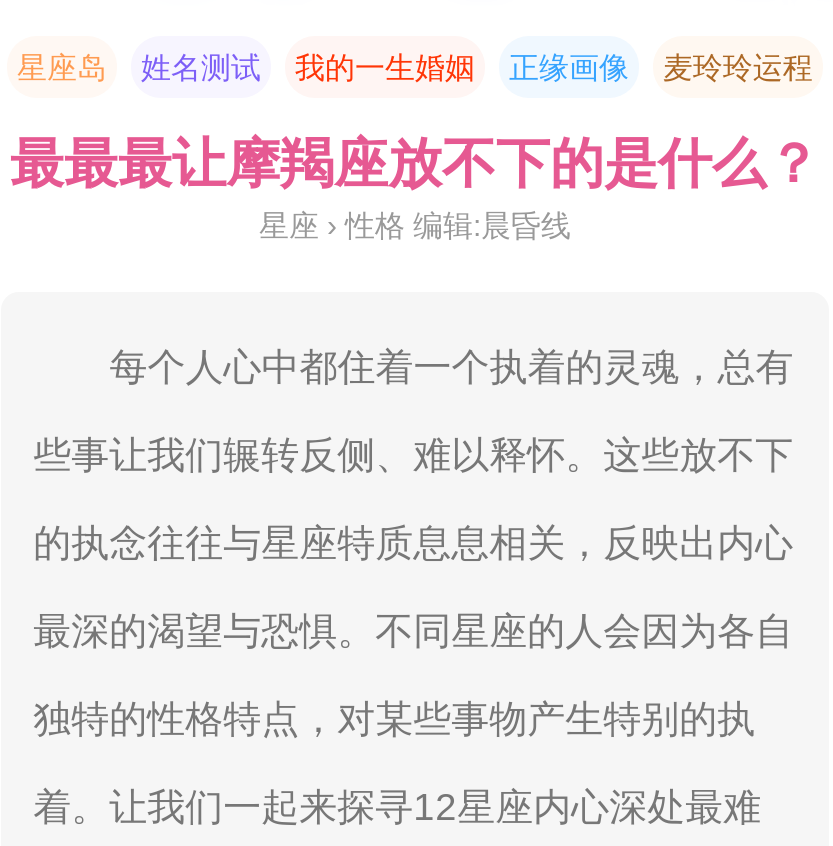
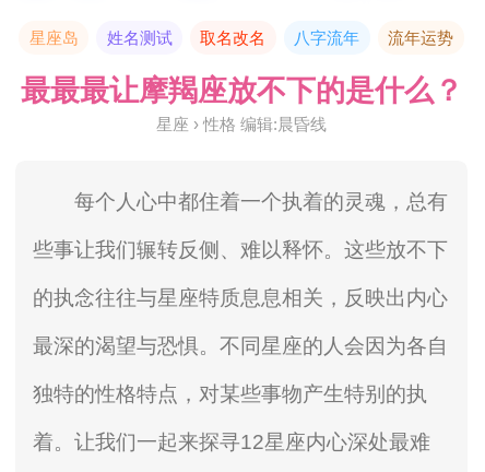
[295,50,813,84] 我的一生婚姻 | 正缘画像 | 麦玲玲运程 -> [200,29,454,47] 取名改名 | 八字流年 | 流年运势

